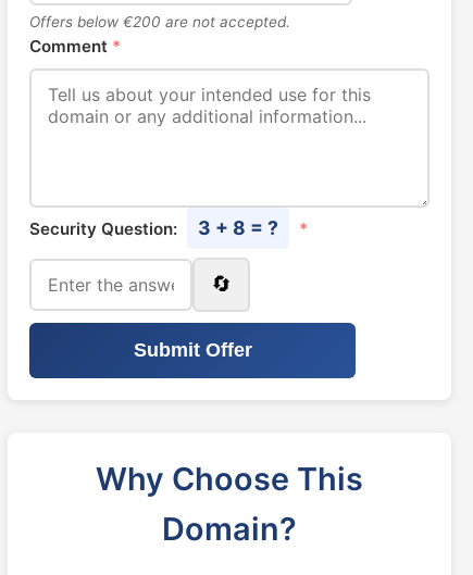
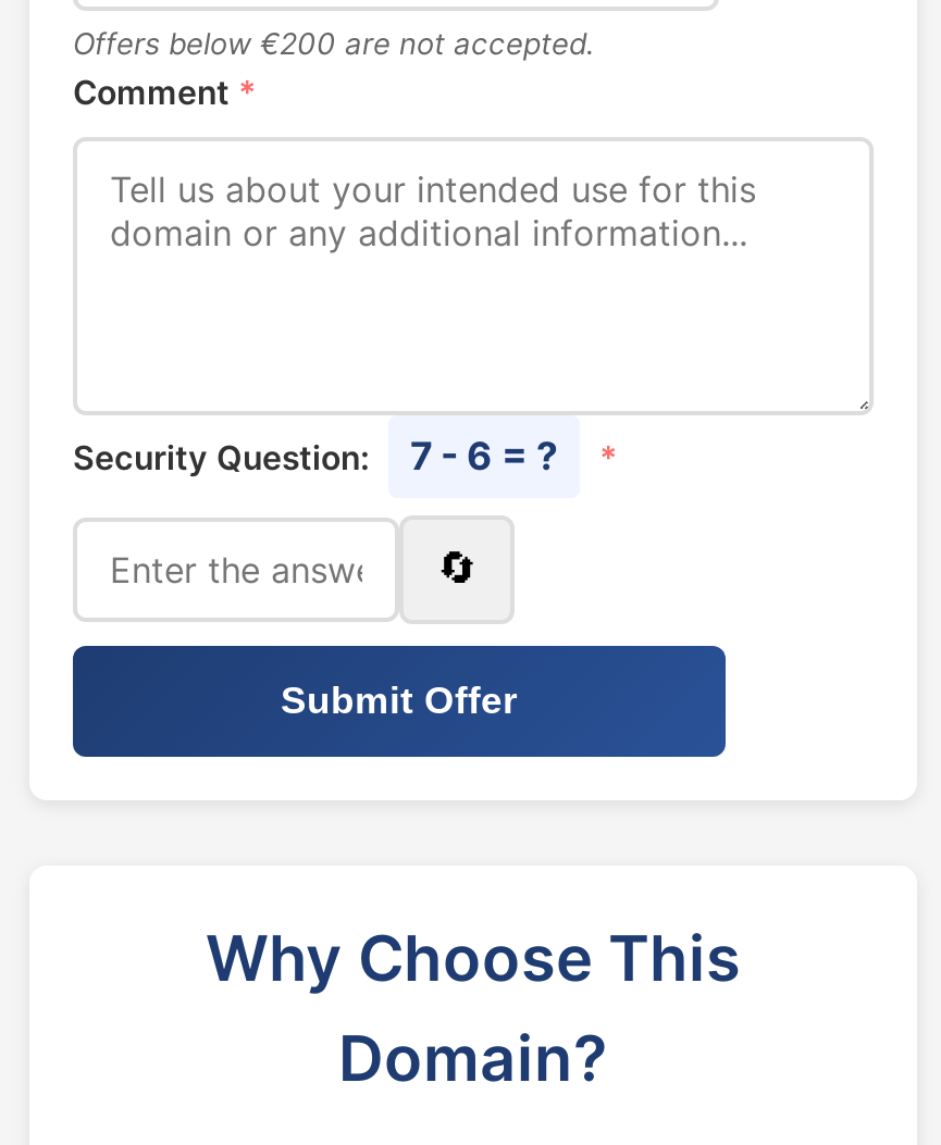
[198,216,278,239] 3 + 8 = ? -> [410,433,558,478] 7 - 6 = ?

